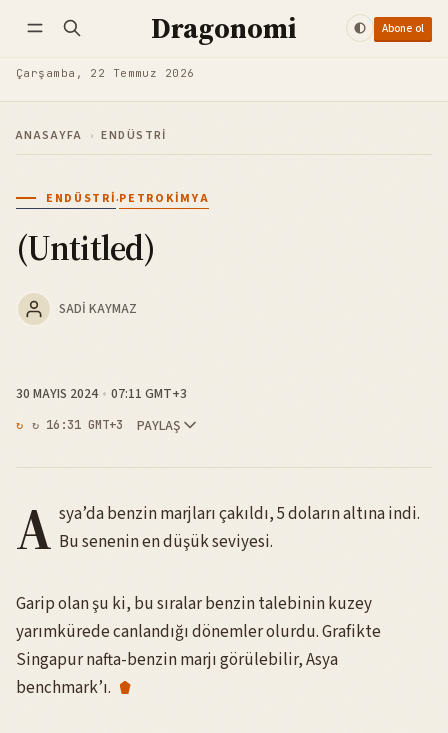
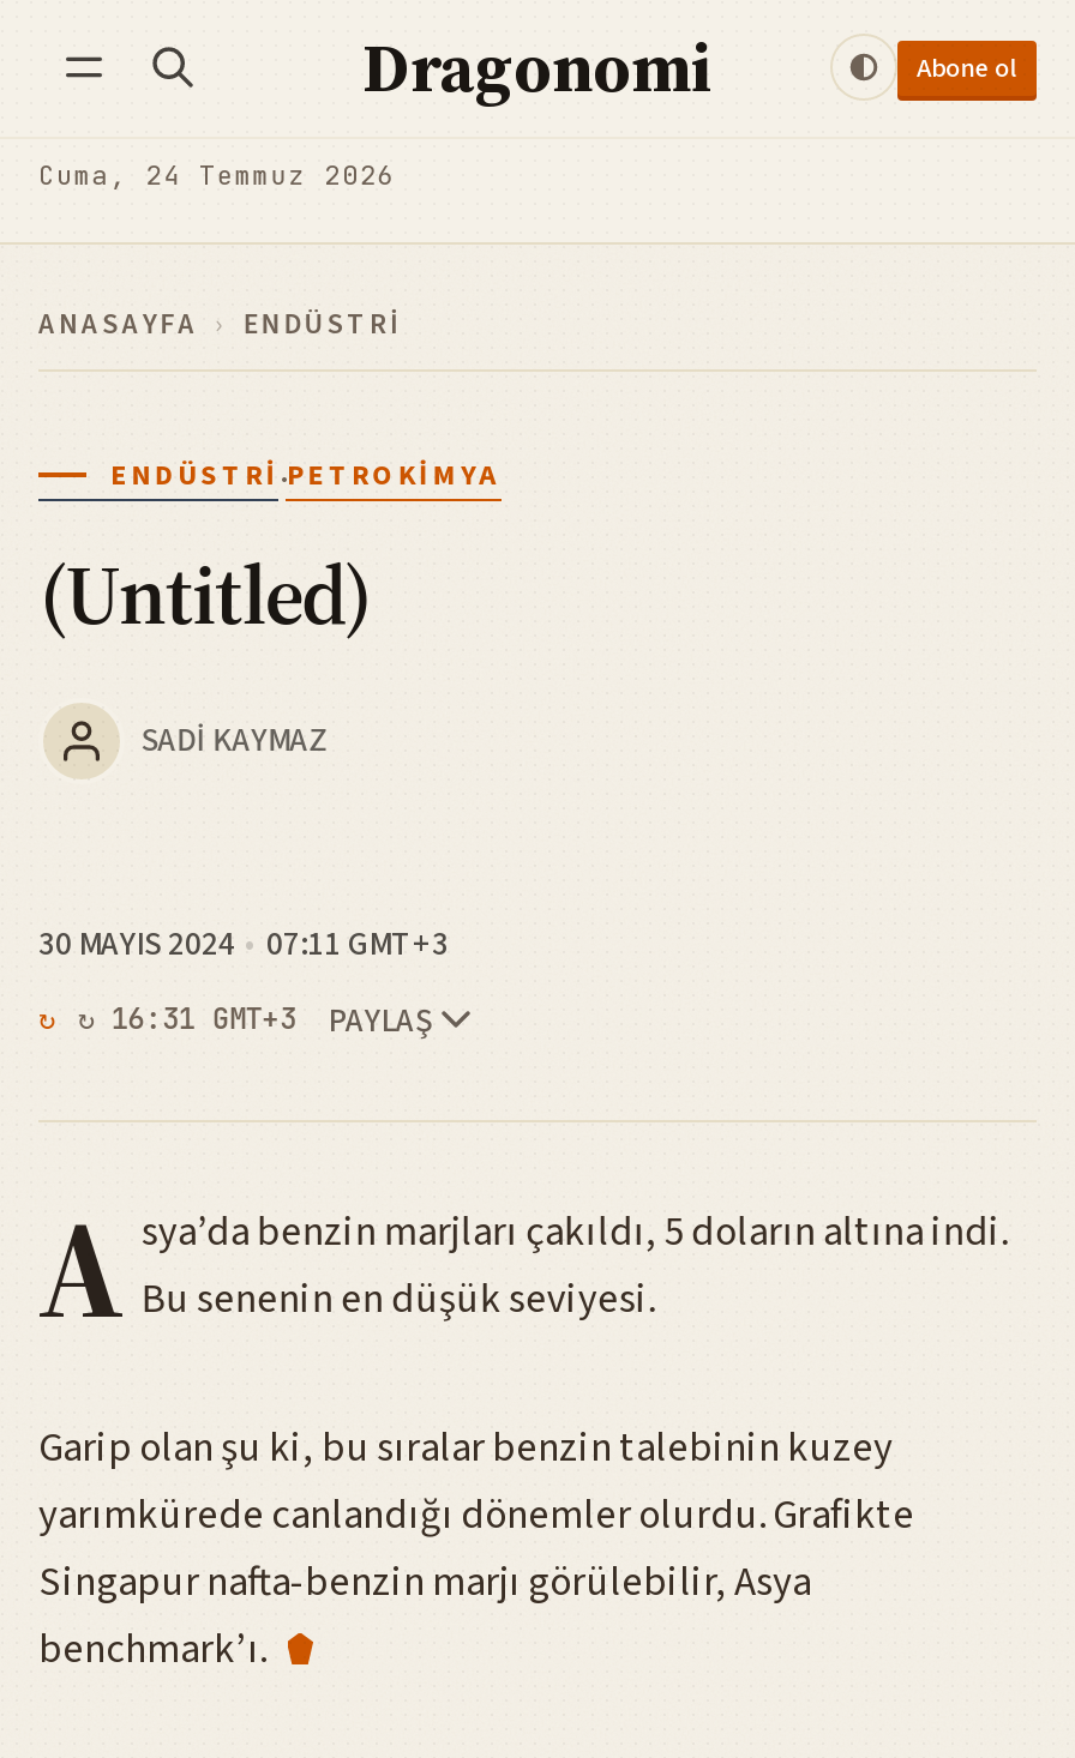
[16,66,195,80] Çarşamba, 22 Temmuz 2026 -> [38,159,395,193] Cuma, 24 Temmuz 2026

